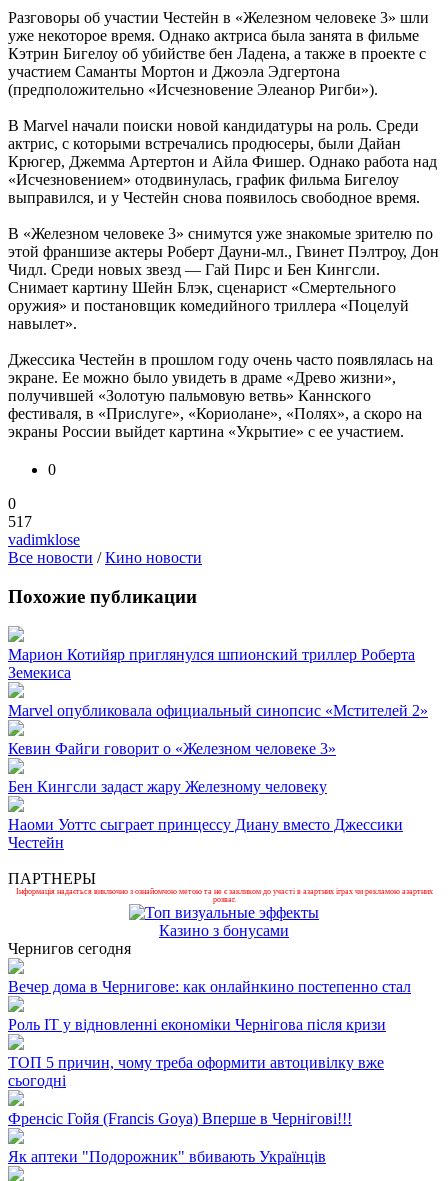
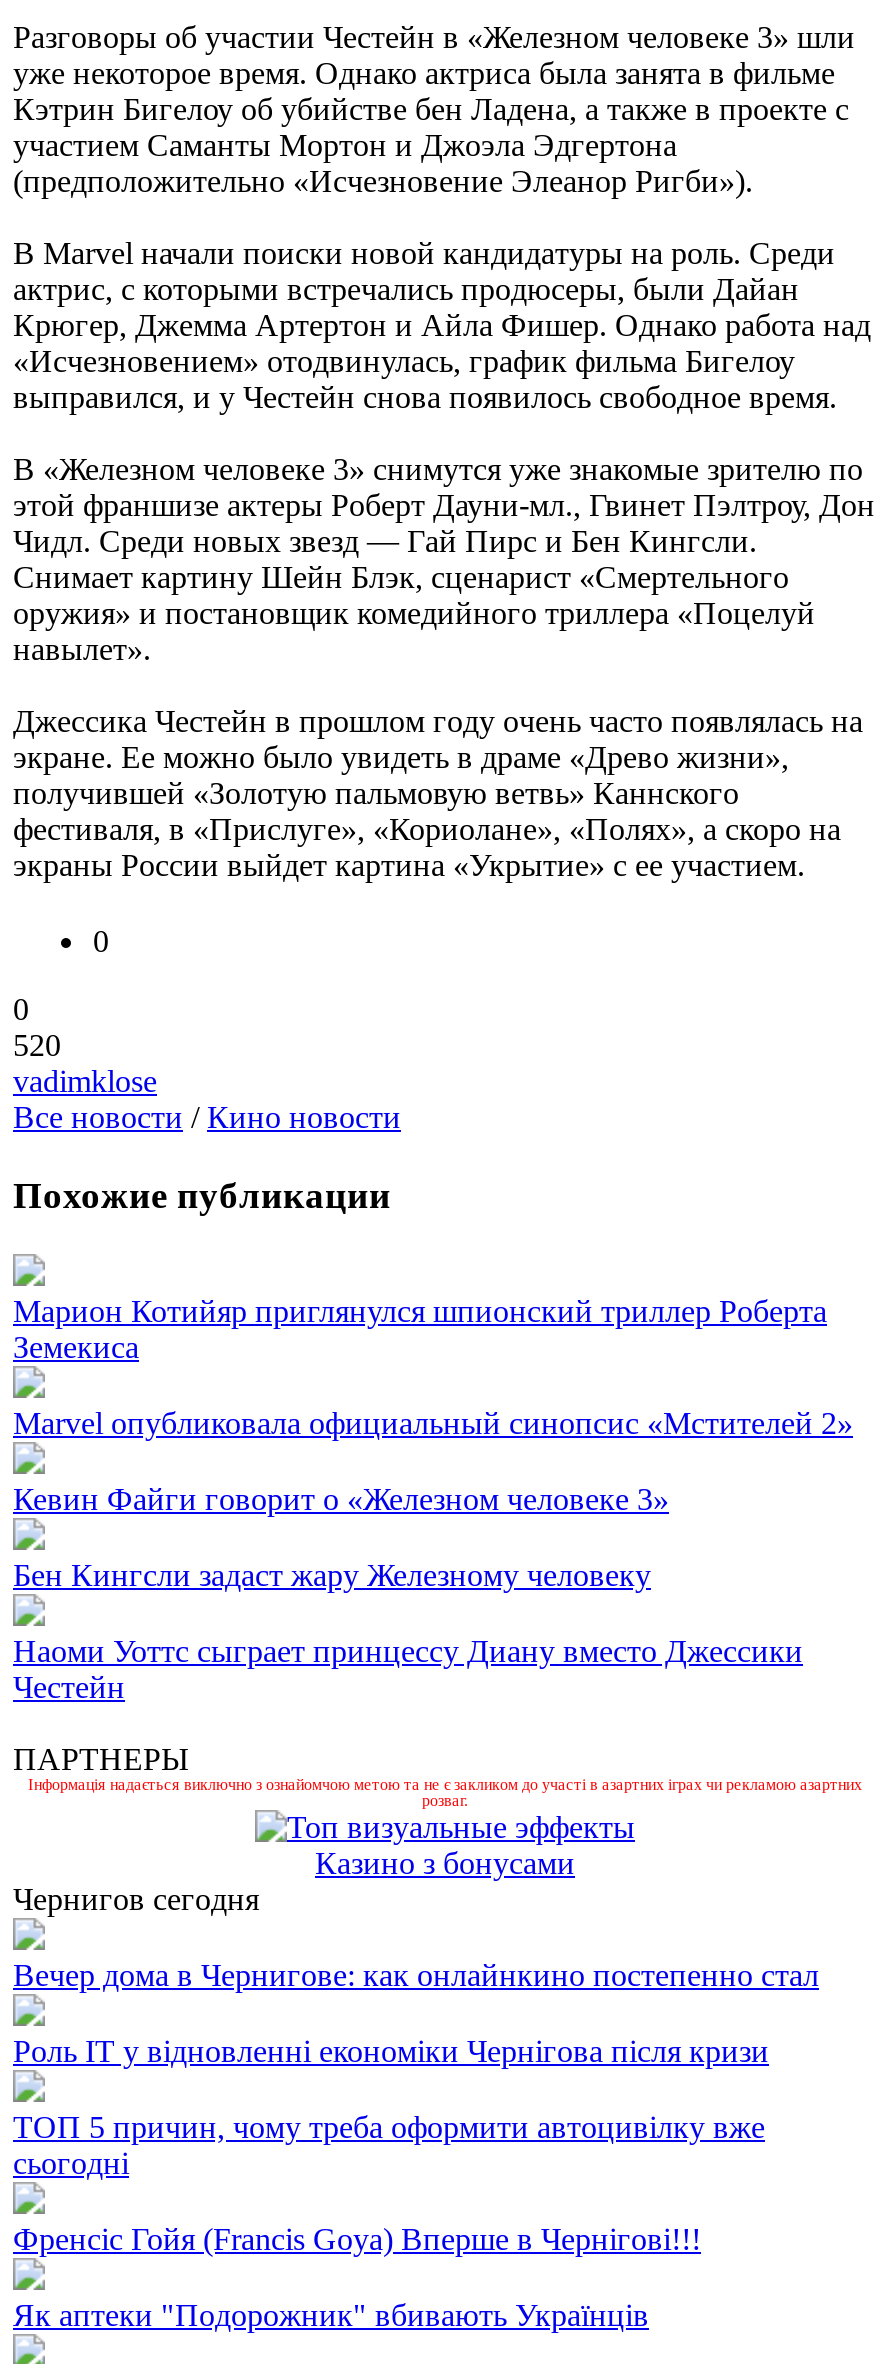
[8,513,32,530] 517 -> [13,1028,61,1062] 520

